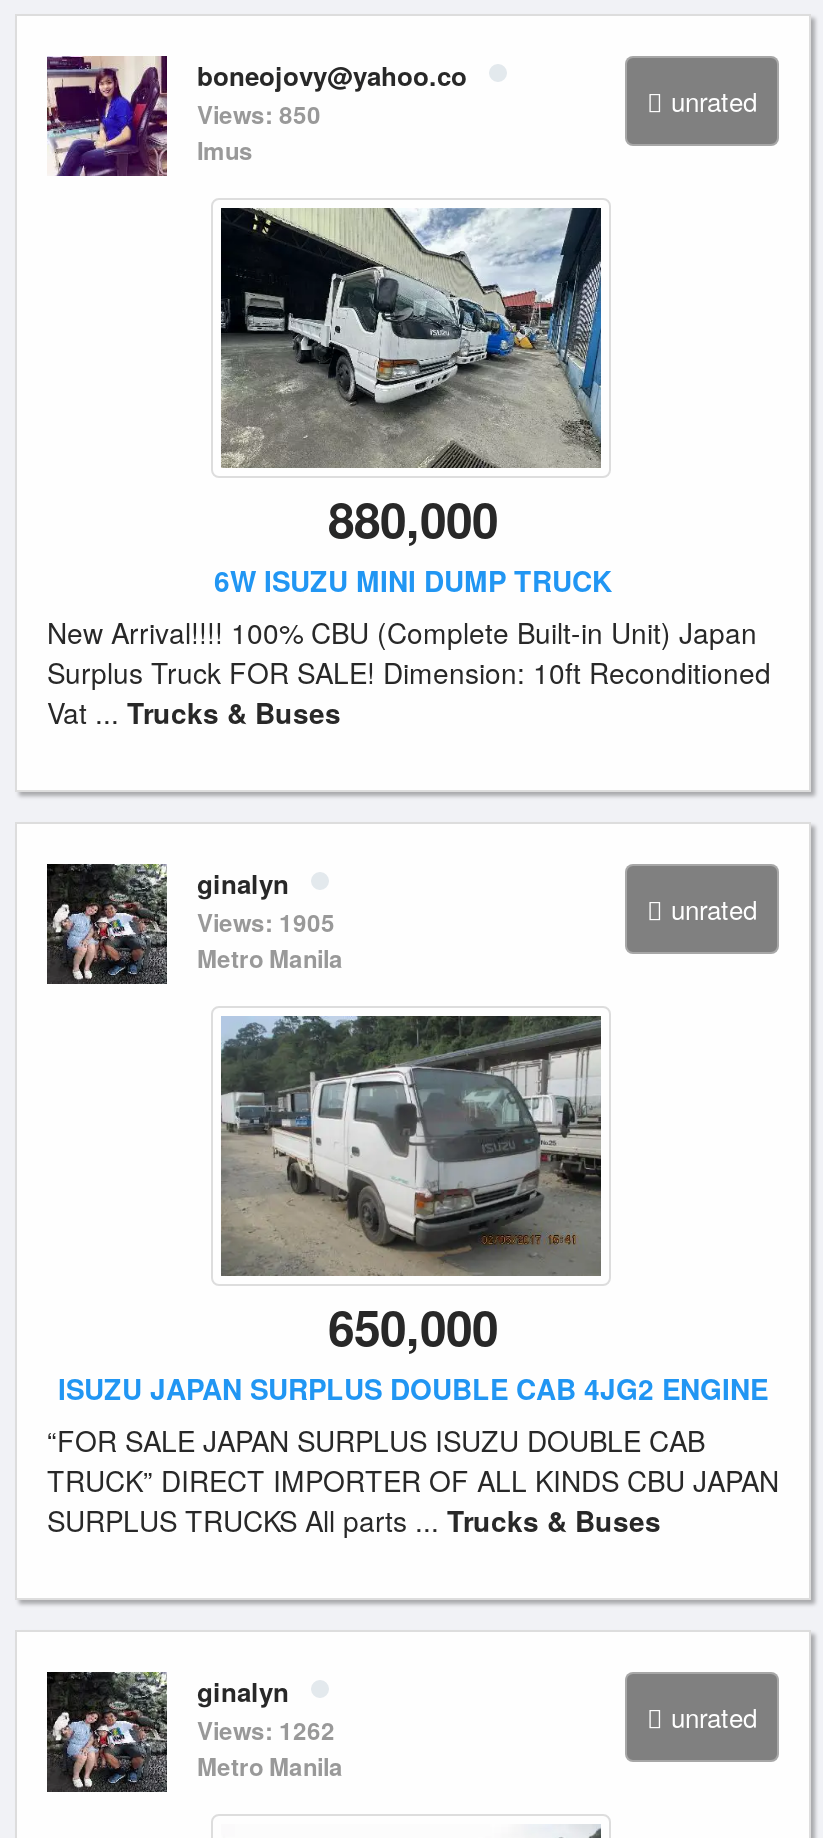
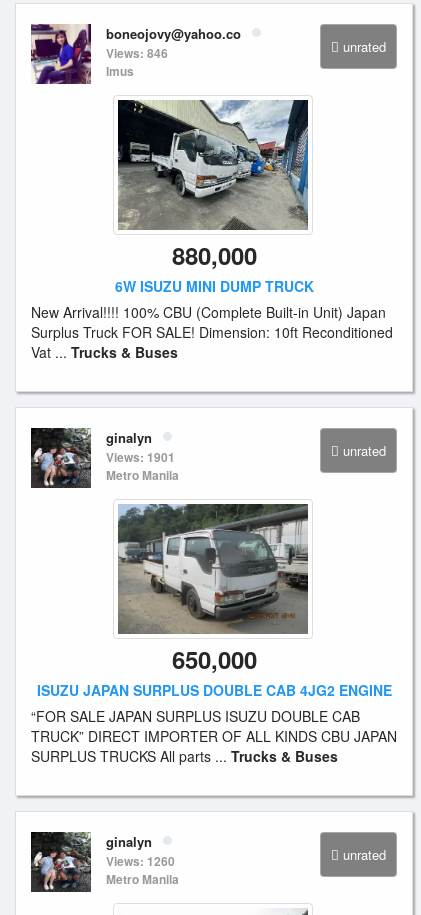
[197,96,321,132] Views: 850 -> [106,44,168,62] Views: 846
[197,904,335,940] Views: 1905 -> [106,448,175,466] Views: 1901
[197,1712,335,1748] Views: 1262 -> [106,852,175,870] Views: 1260

